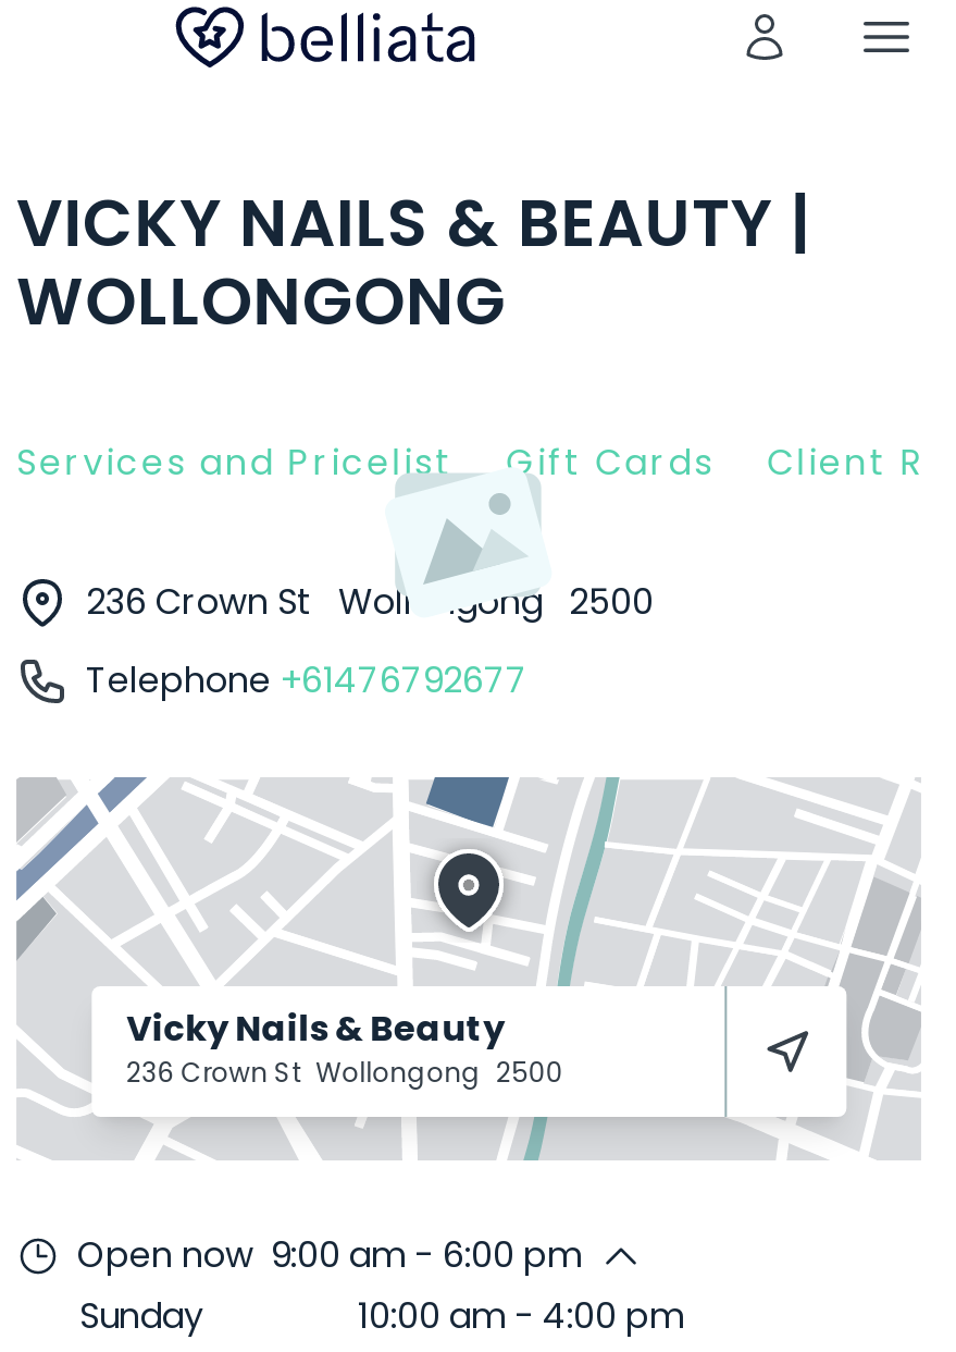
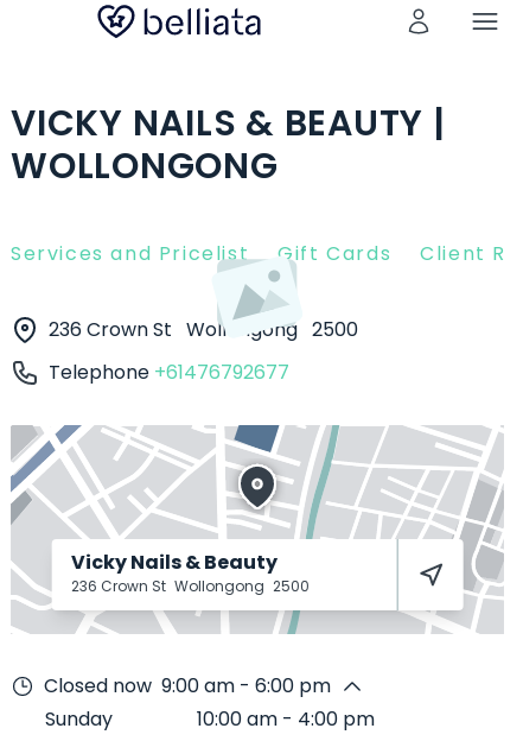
[77,1230,582,1280] Open now 9:00 am - 6:00 pm -> [44,672,331,699] Closed now 9:00 am - 6:00 pm

